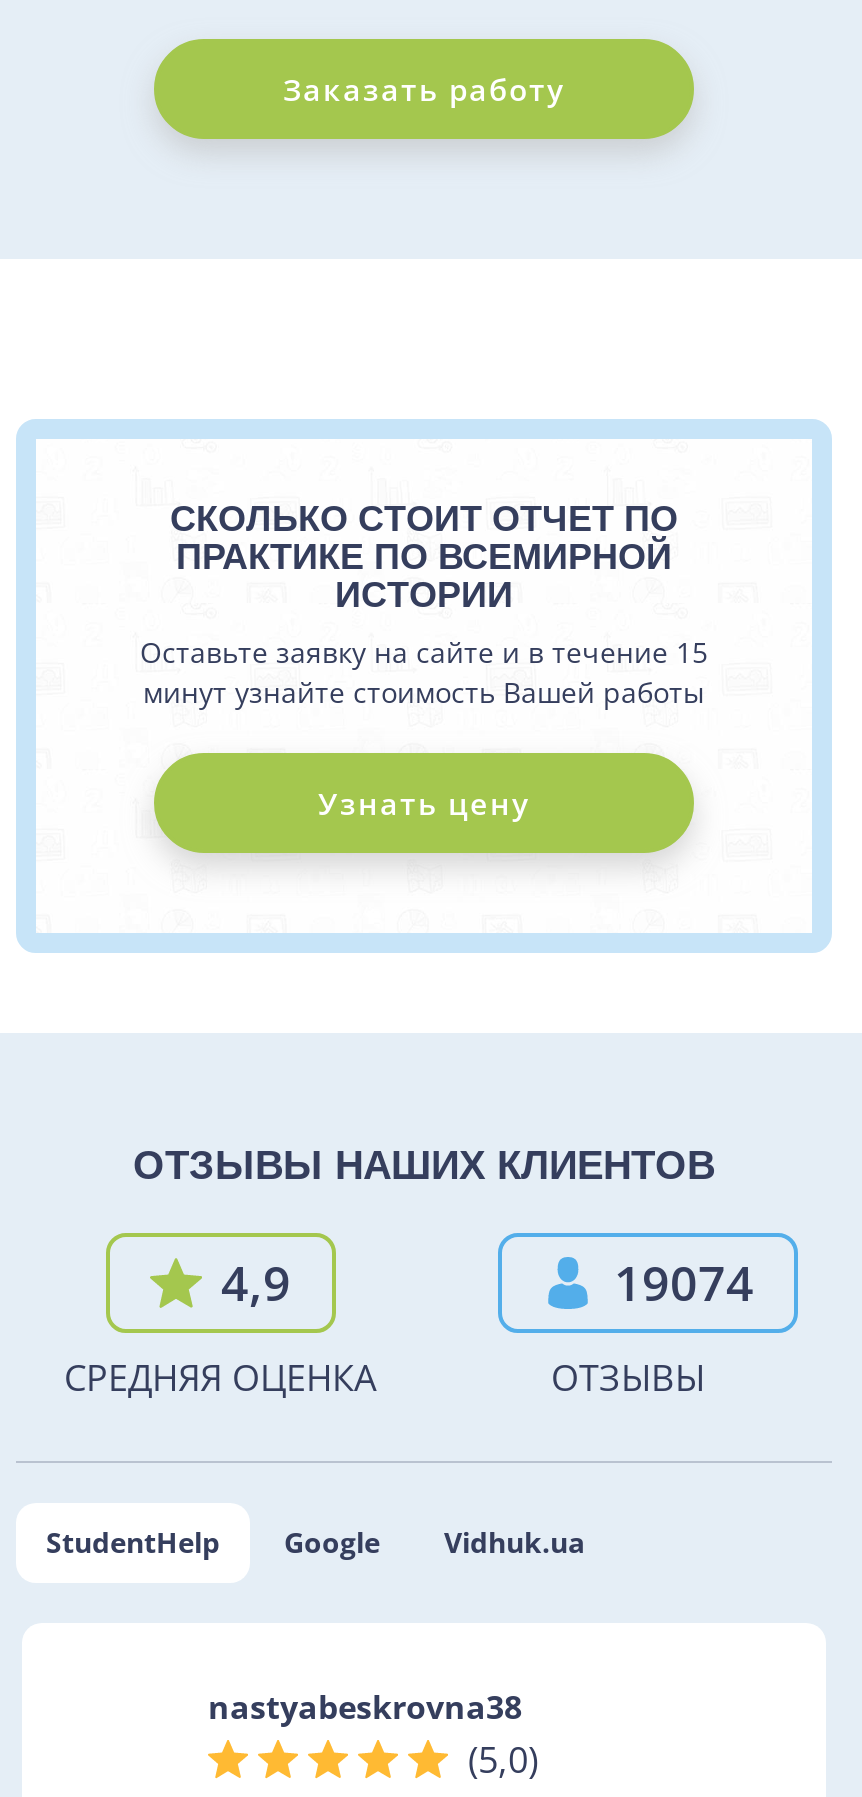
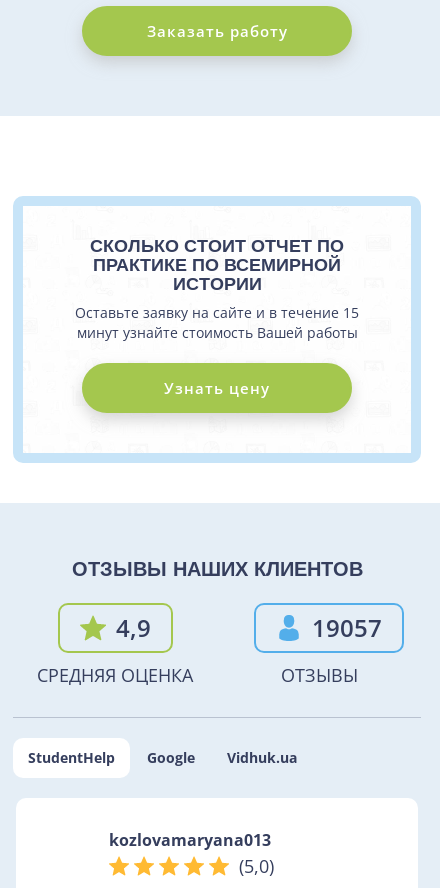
[614,1249,754,1315] 19074 -> [312,611,382,644] 19057
[208,1684,522,1728] nastyabeskrovna38 -> [109,828,271,850] kozlovamaryana013

